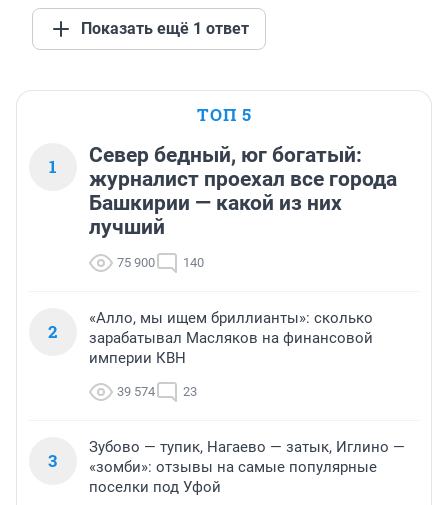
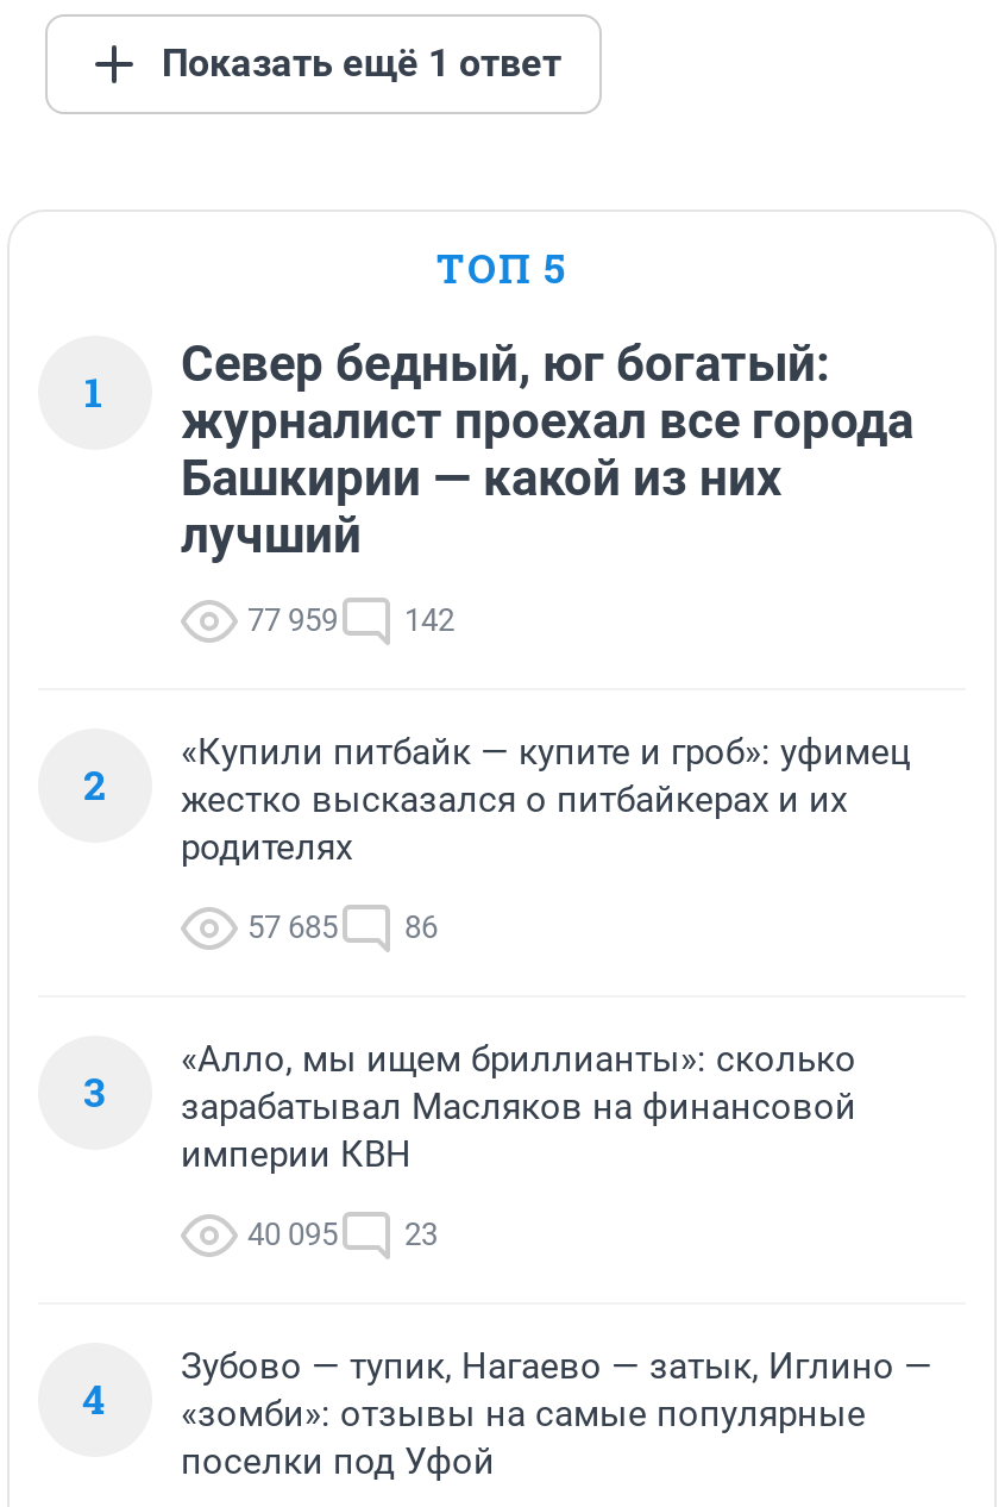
none -> [83,731,911,1119] «Купили питбайк — купите и гроб»: уфимец | жестко высказался о питбайкерах и их | родителях | 57 685 | 86 | 3
[117,255,155,270] 75 900 -> [247,603,338,638] 77 959
[183,255,204,270] 140 -> [404,603,454,638] 142
[117,384,197,399] 39 574 23 -> [247,1217,438,1253] 40 095 23
[48,449,377,476] 3 «зомби»: отзывы на самые популярные -> [82,1372,866,1436] 4 «зомби»: отзывы на самые популярные

